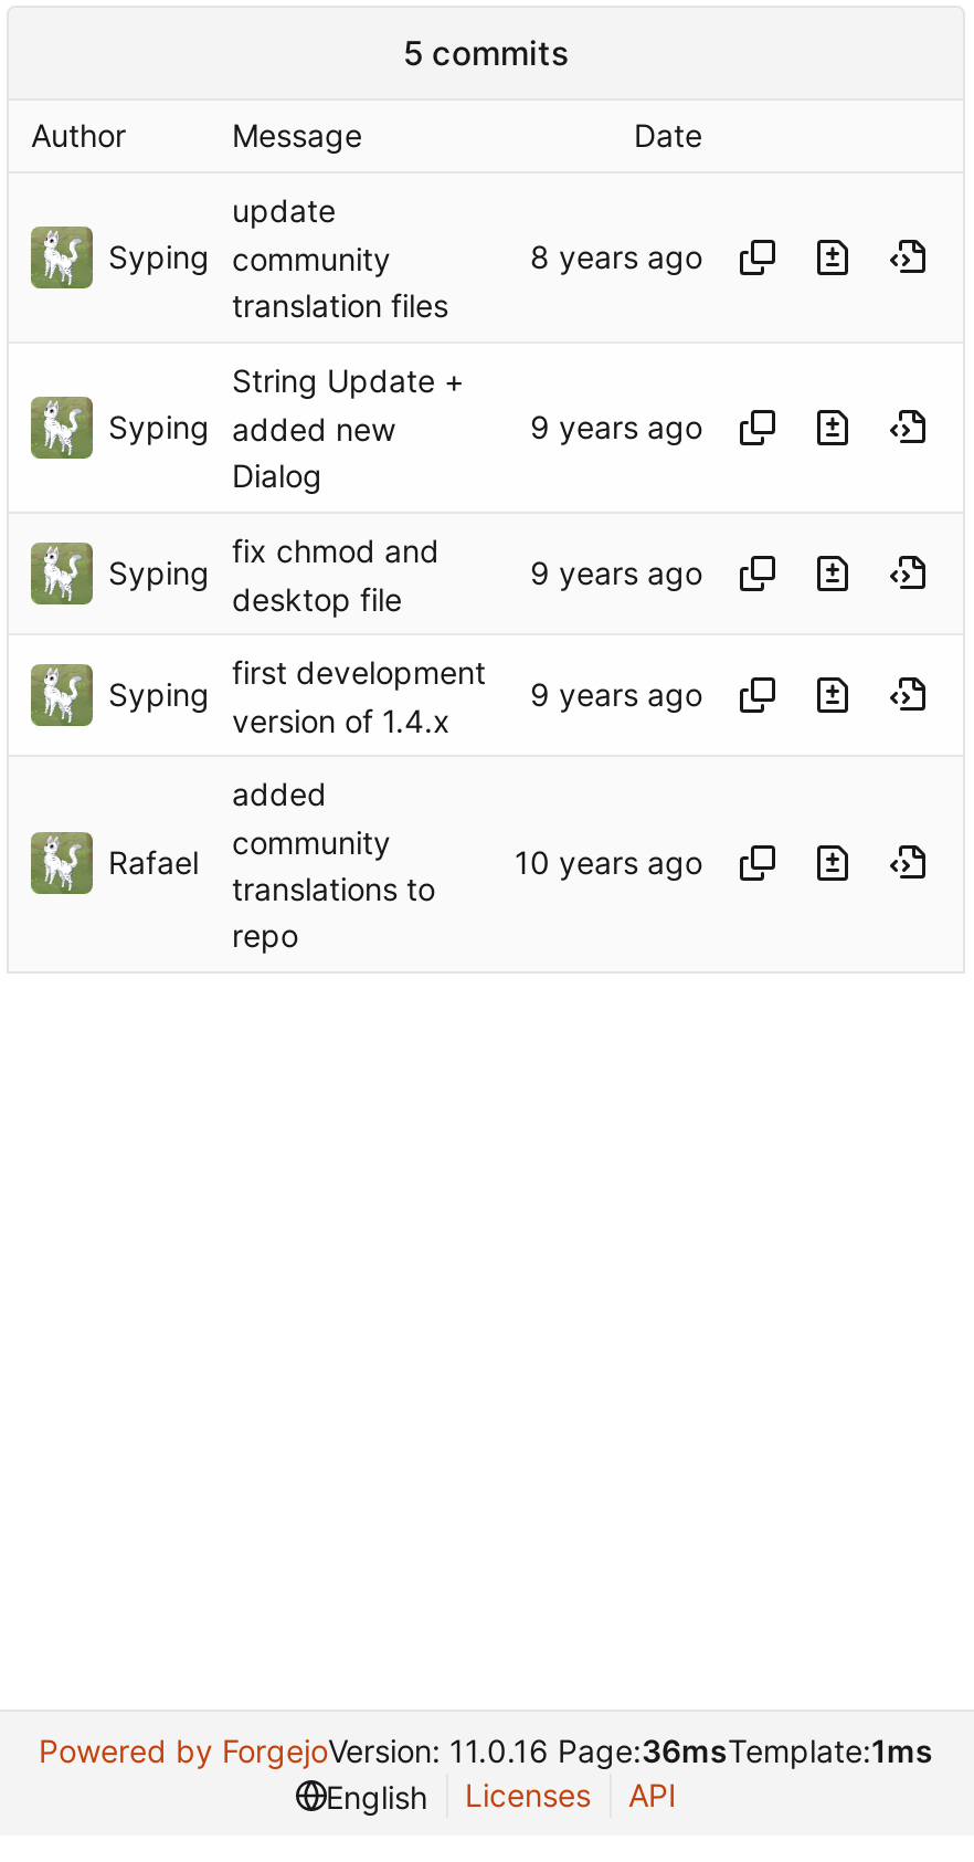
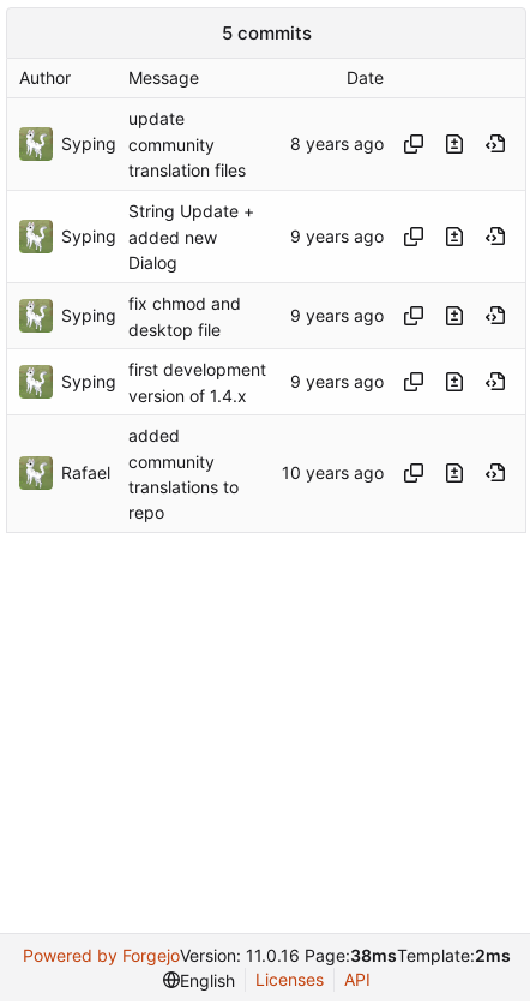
[39,1732,933,1769] Powered by ForgejoVersion: 11.0.16 Page:36msTemplate:1ms -> [22,945,510,965] Powered by ForgejoVersion: 11.0.16 Page:38msTemplate:2ms

